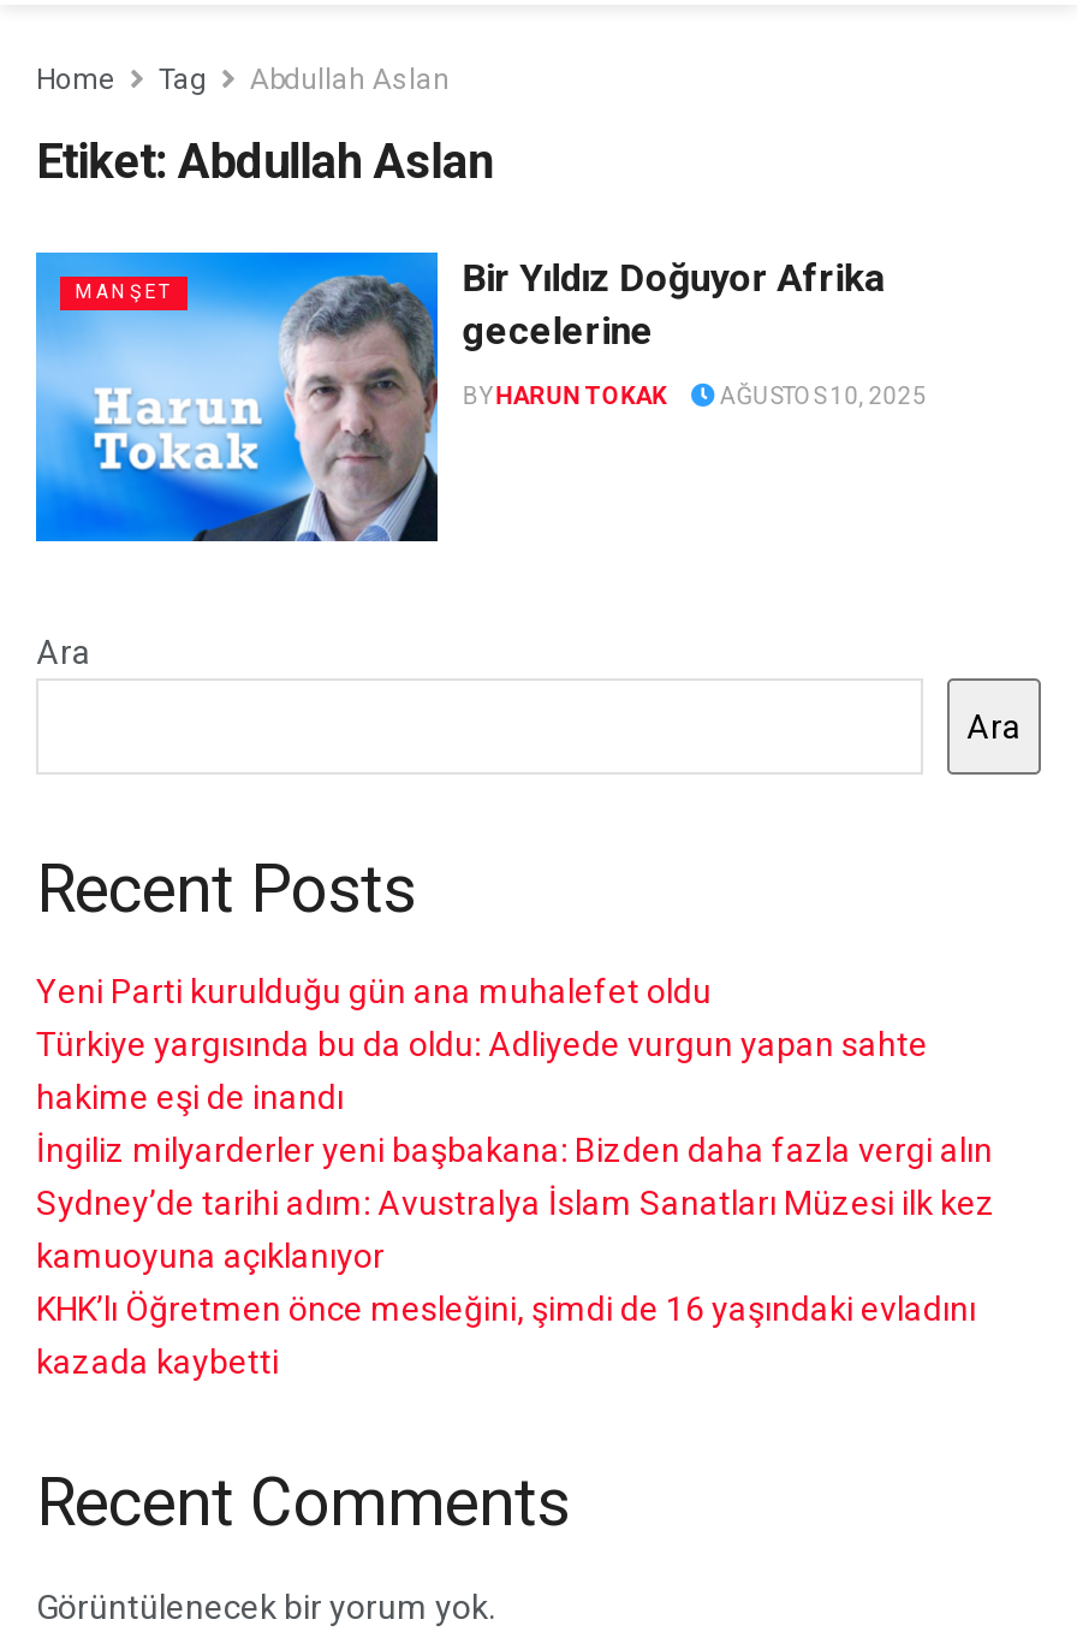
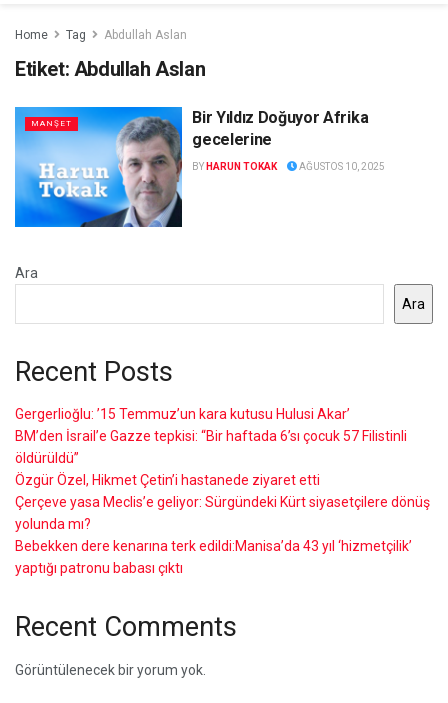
[36,972,995,1381] Yeni Parti kurulduğu gün ana muhalefet oldu | Türkiye yargısında bu da oldu: Adliyede vurgun yapan sahte | hakime eşi de inandı | İngiliz milyarderler yeni başbakana: Bizden daha fazla vergi alın | Sydney’de tarihi adım: Avustralya İslam Sanatları Müzesi ilk kez | kamuoyuna açıklanıyor | KHK’lı Öğretmen önce mesleğini, şimdi de 16 yaşındaki evladını | kazada kaybetti -> [15,406,430,576] Gergerlioğlu: ’15 Temmuz’un kara kutusu Hulusi Akar’ | BM’den İsrail’e Gazze tepkisi: “Bir haftada 6’sı çocuk 57 Filistinli | öldürüldü” | Özgür Özel, Hikmet Çetin’i hastanede ziyaret etti | Çerçeve yasa Meclis’e geliyor: Sürgündeki Kürt siyasetçilere dönüş | yolunda mı? | Bebekken dere kenarına terk edildi:Manisa’da 43 yıl ‘hizmetçilik’ | yaptığı patronu babası çıktı

